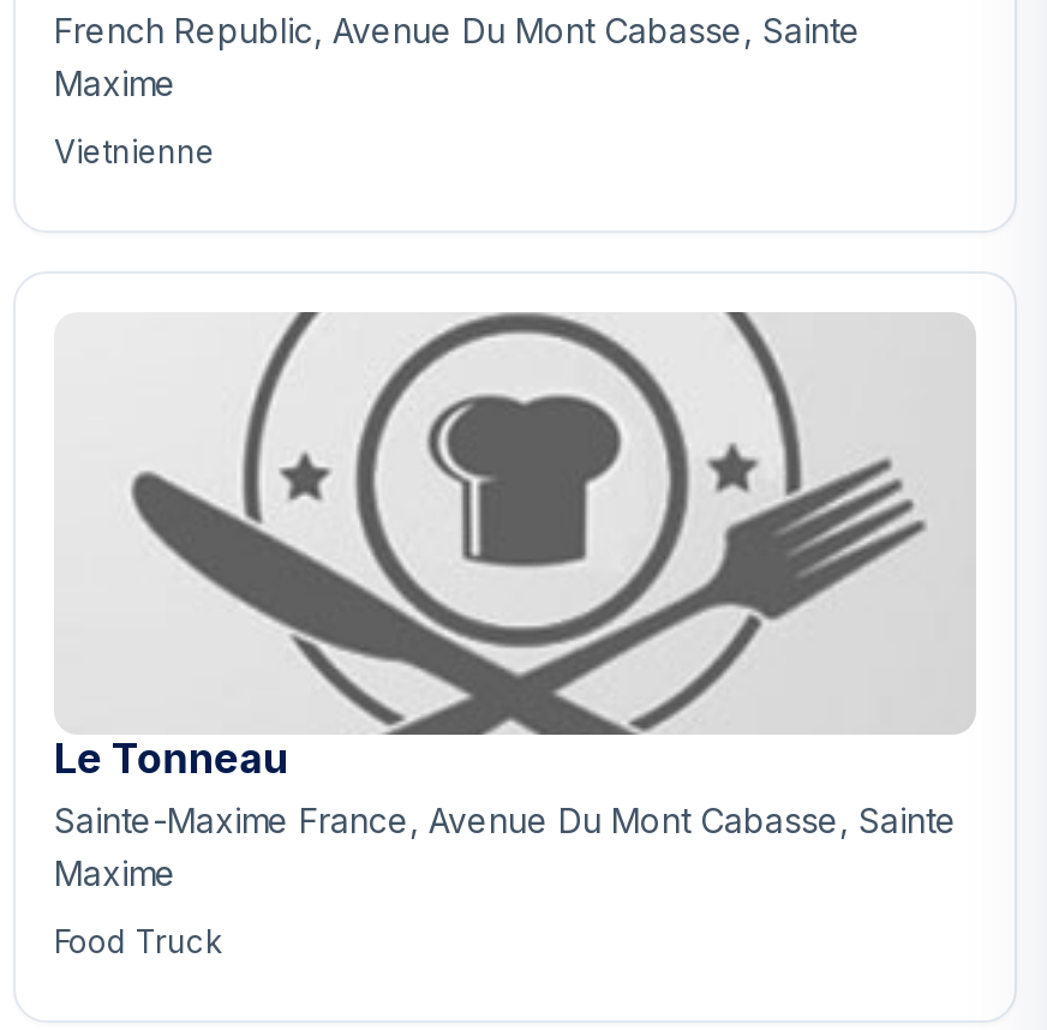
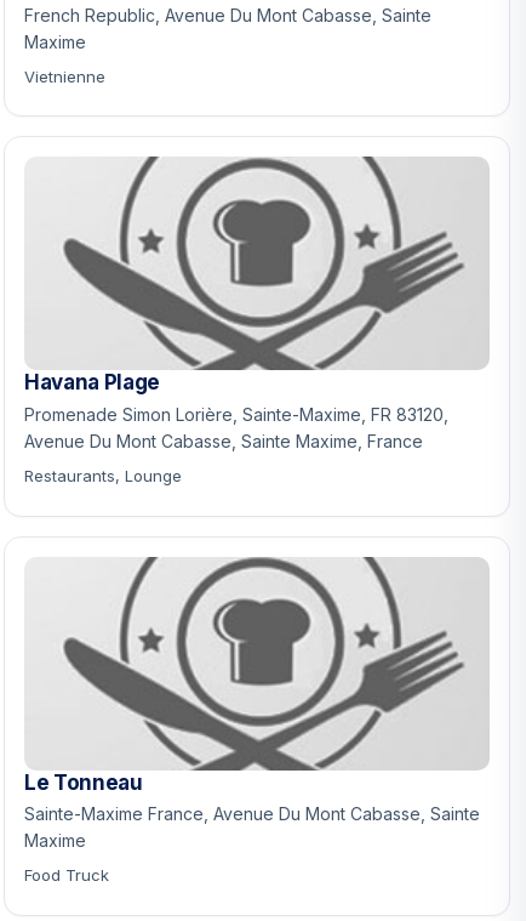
none -> [24,370,448,485] Havana Plage | Promenade Simon Lorière, Sainte-Maxime, FR 83120, | Avenue Du Mont Cabasse, Sainte Maxime, France | Restaurants, Lounge

